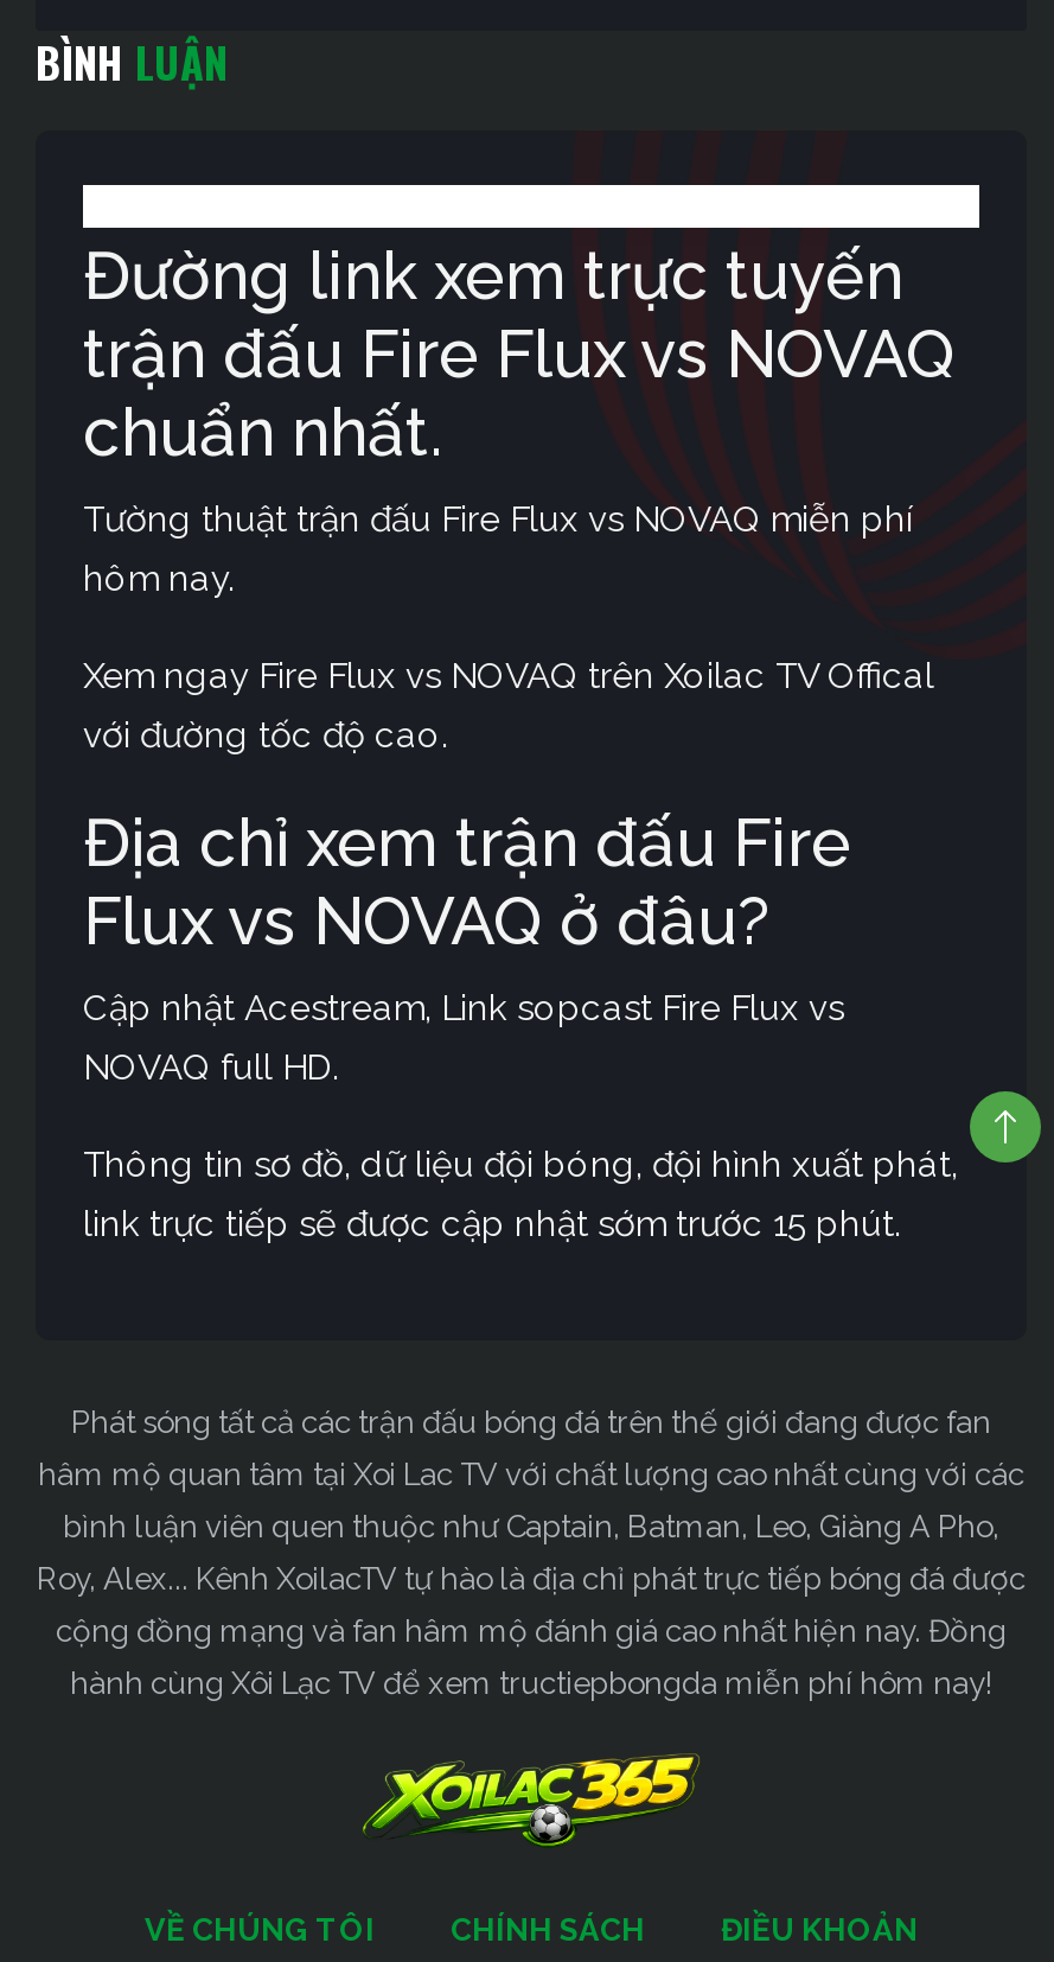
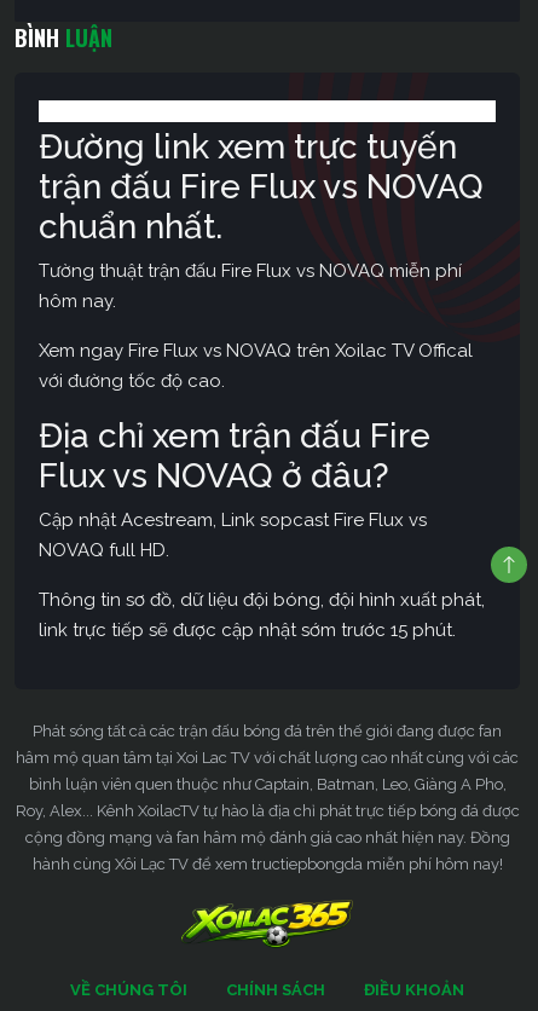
[967,1060,1043,1165] [image] -> [490,545,528,599] [image]

